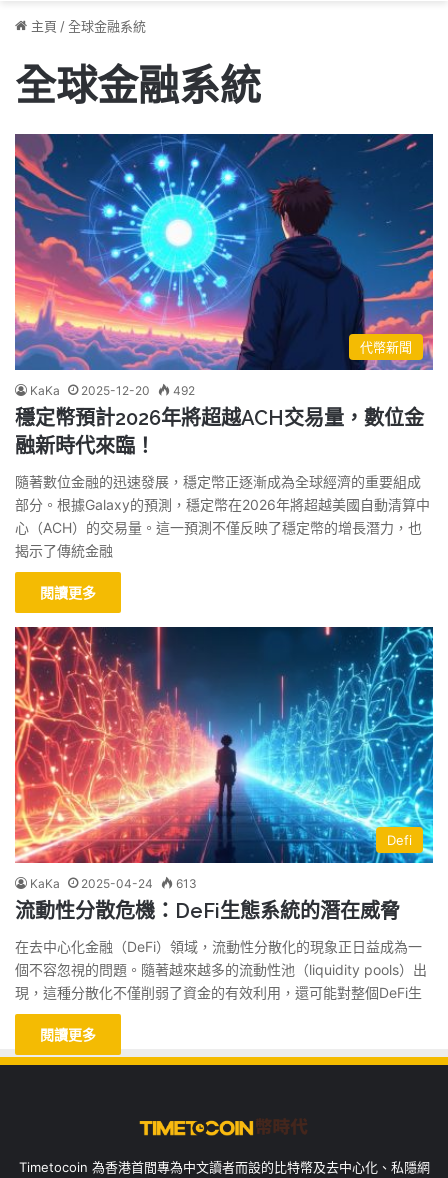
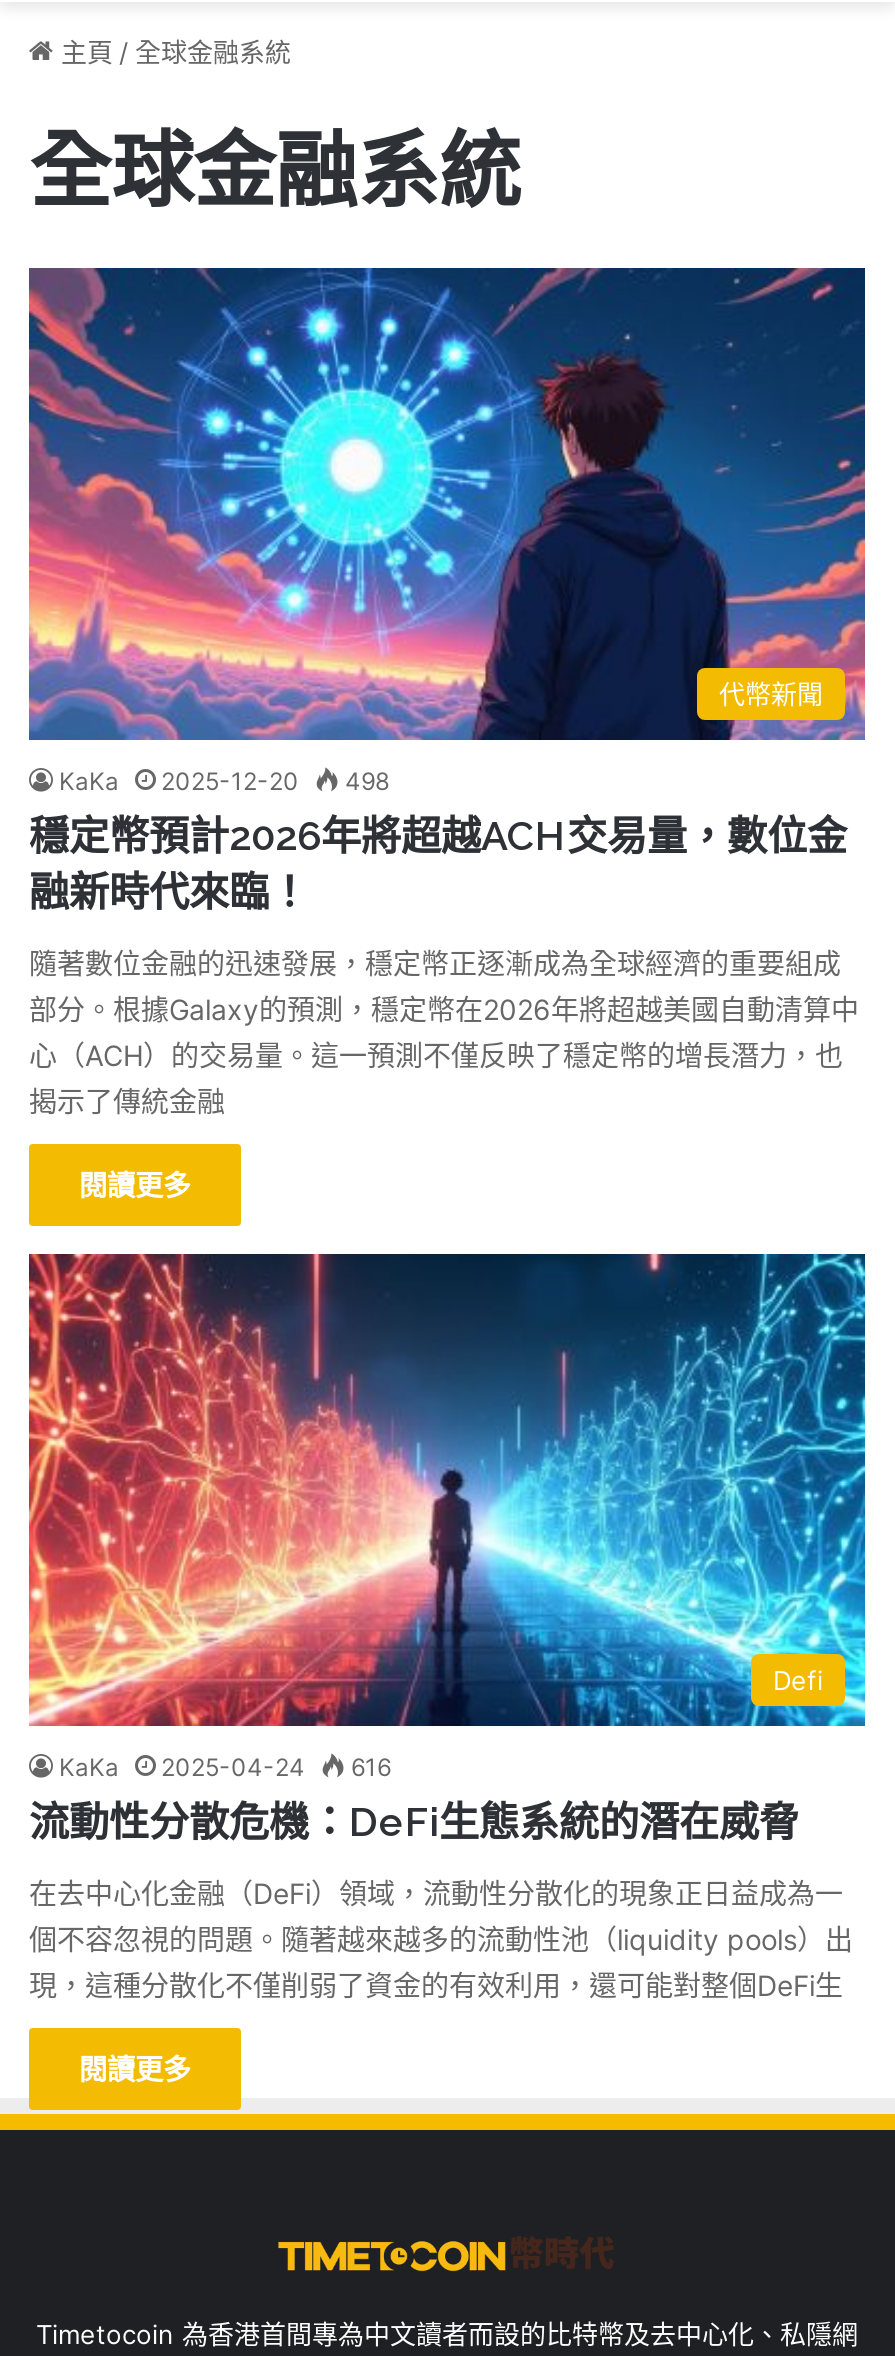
[30,383,195,398] KaKa 2025-12-20 492 -> [59,766,389,796] KaKa 2025-12-20 498
[30,876,197,891] KaKa 2025-04-24 613 -> [59,1751,391,1781] KaKa 2025-04-24 616

